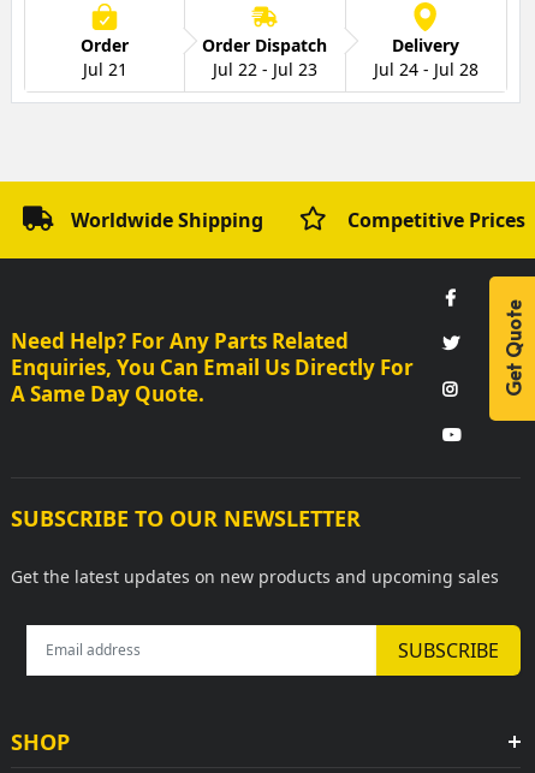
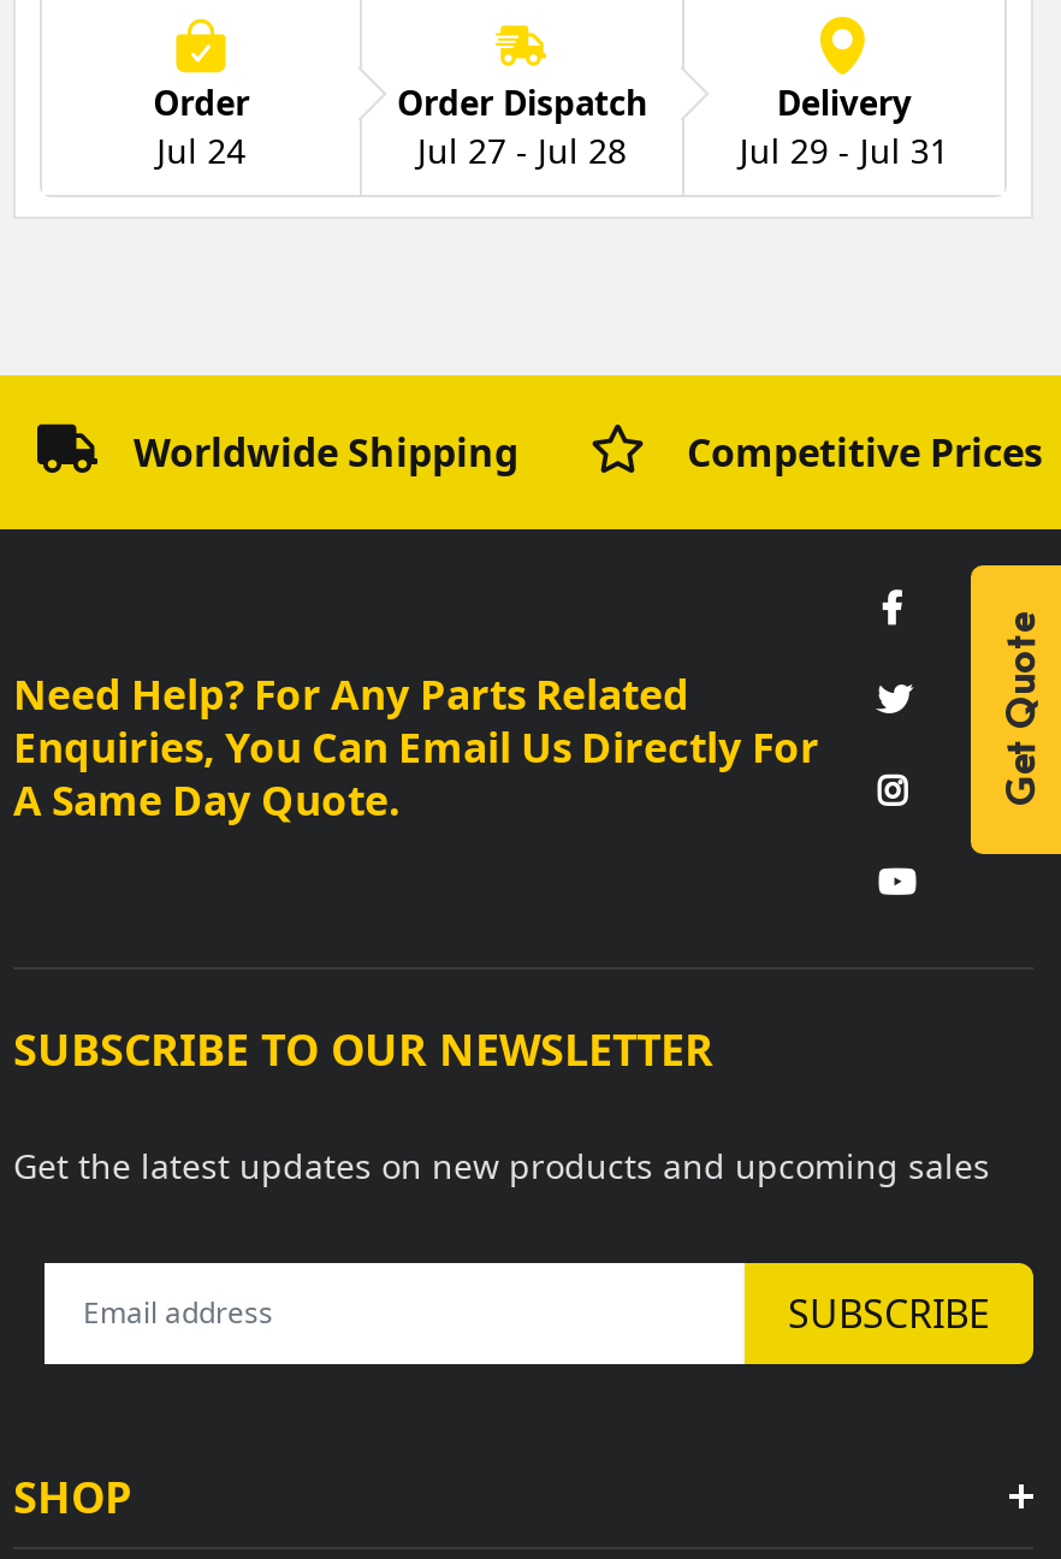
[83,57,127,80] Jul 21 -> [157,127,246,173] Jul 24
[213,57,317,80] Jul 22 - Jul 23 -> [417,127,627,173] Jul 27 - Jul 28
[374,57,478,80] Jul 24 - Jul 28 -> [739,127,949,173] Jul 29 - Jul 31

